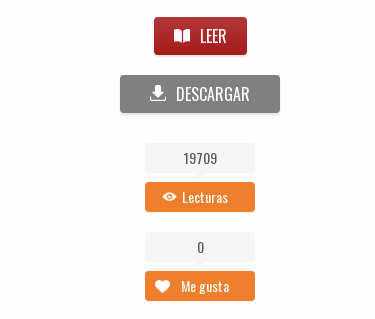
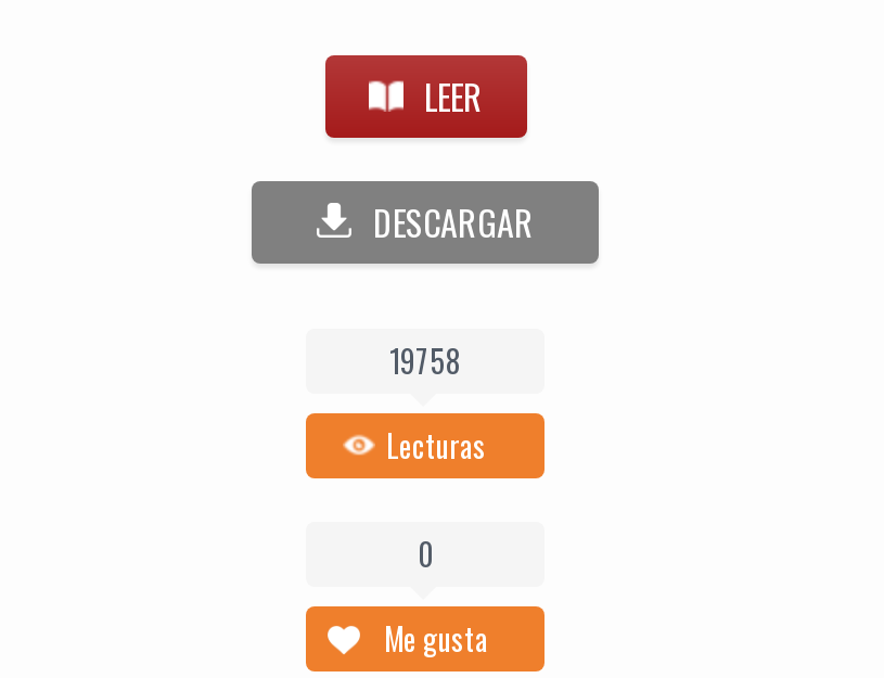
[183,147,216,168] 19709 -> [389,337,461,383] 19758

